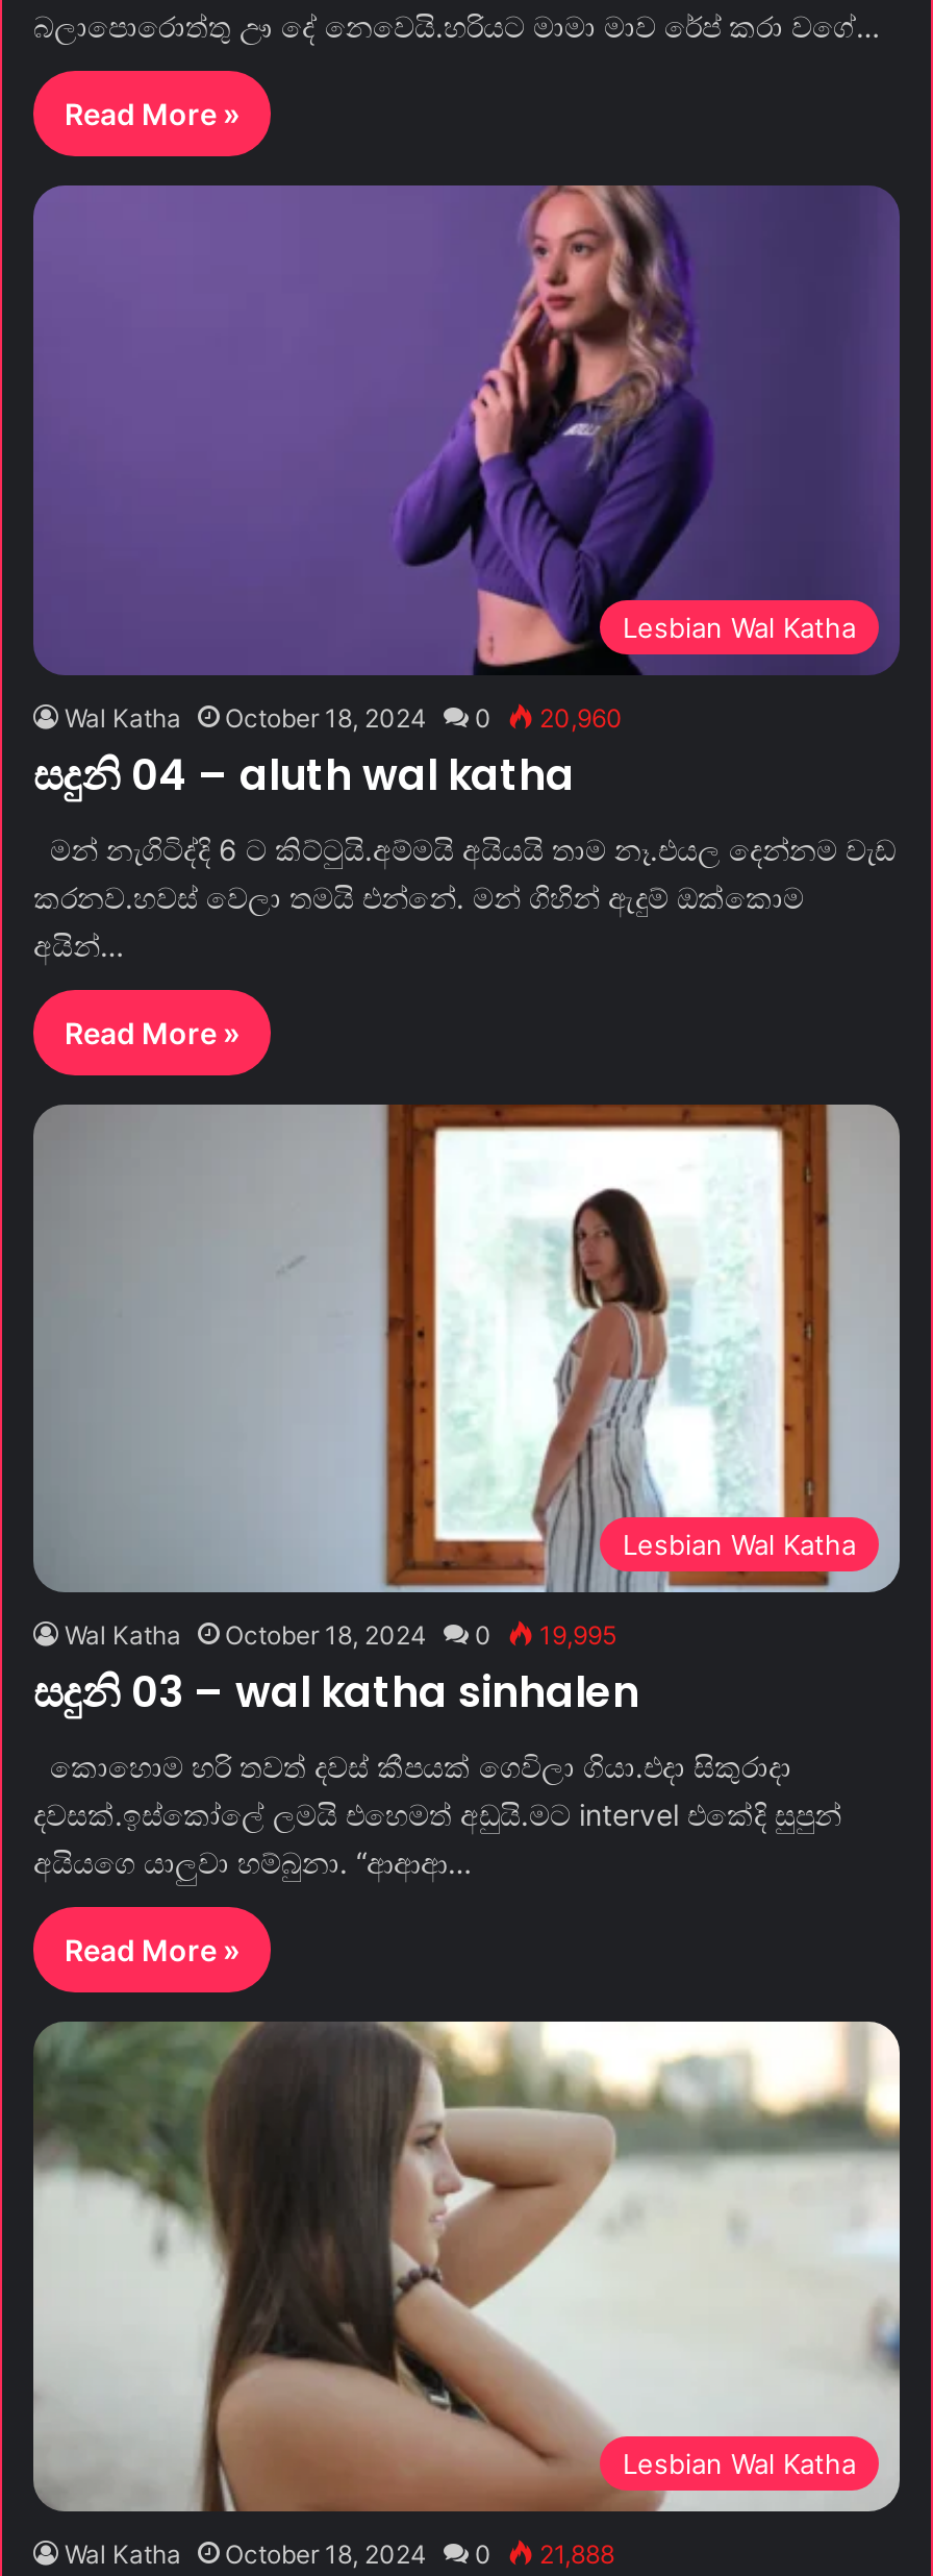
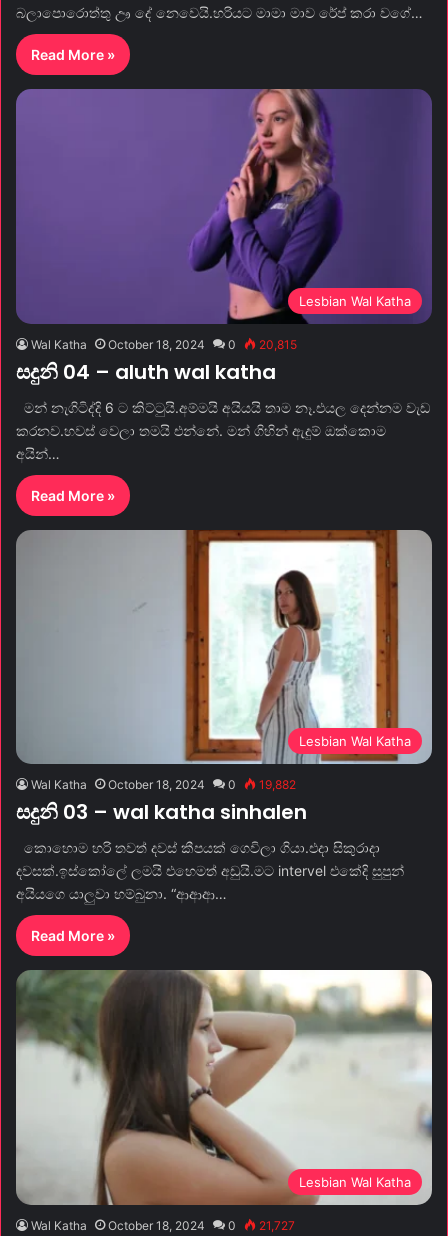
[65,702,623,733] Wal Katha October 18, 2024 0 20,960 -> [31,337,297,352] Wal Katha October 18, 2024 0 20,815
[65,1620,616,1651] Wal Katha October 18, 2024 0 19,995 -> [31,777,296,792] Wal Katha October 18, 2024 0 19,882
[65,2538,614,2570] Wal Katha October 18, 2024 0 21,888 -> [31,1218,295,1233] Wal Katha October 18, 2024 0 21,727

